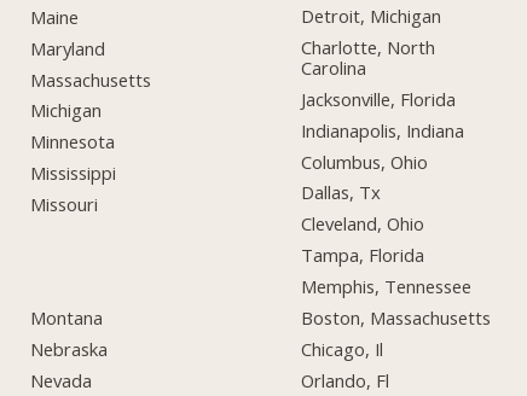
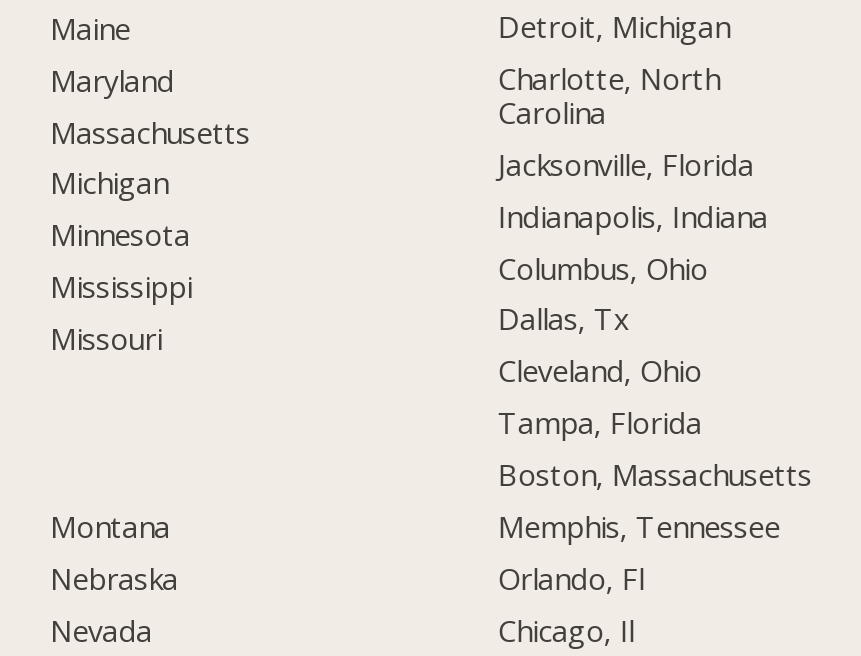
moved [301,274,472,298] -> [498,506,780,546]: Memphis, Tennessee
moved [301,305,491,330] -> [498,454,812,494]: Boston, Massachusetts
moved [301,337,384,361] -> [498,610,634,650]: Chicago, Il
moved [301,368,390,392] -> [498,558,644,598]: Orlando, Fl

